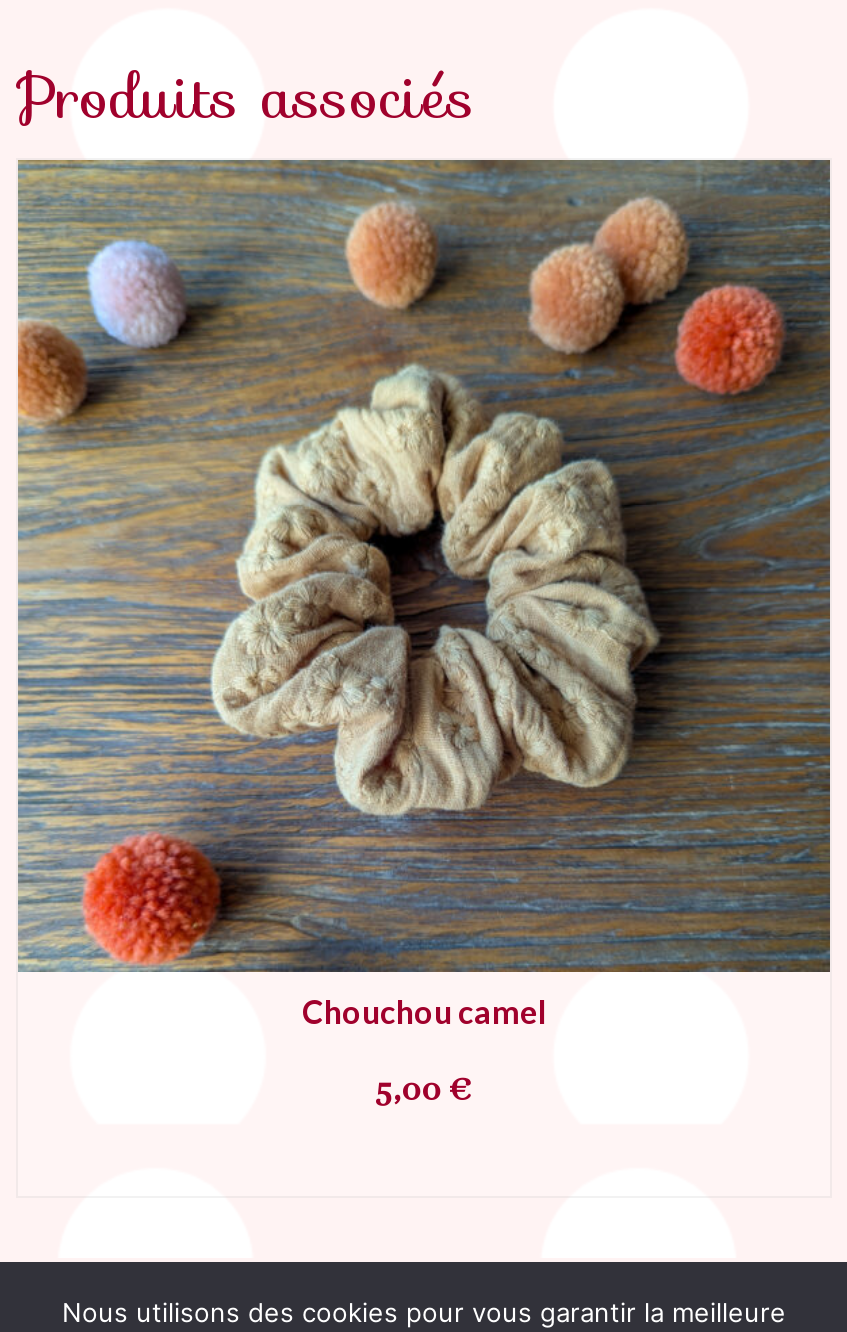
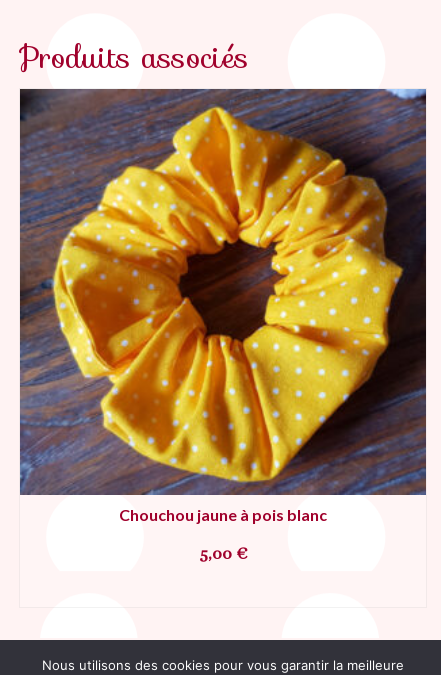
[16,158,832,1030] [image] | Chouchou camel -> [19,88,426,524] [image] | Chouchou jaune à pois blanc

